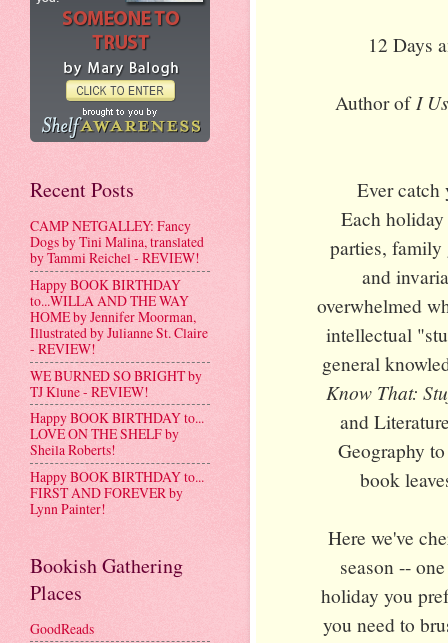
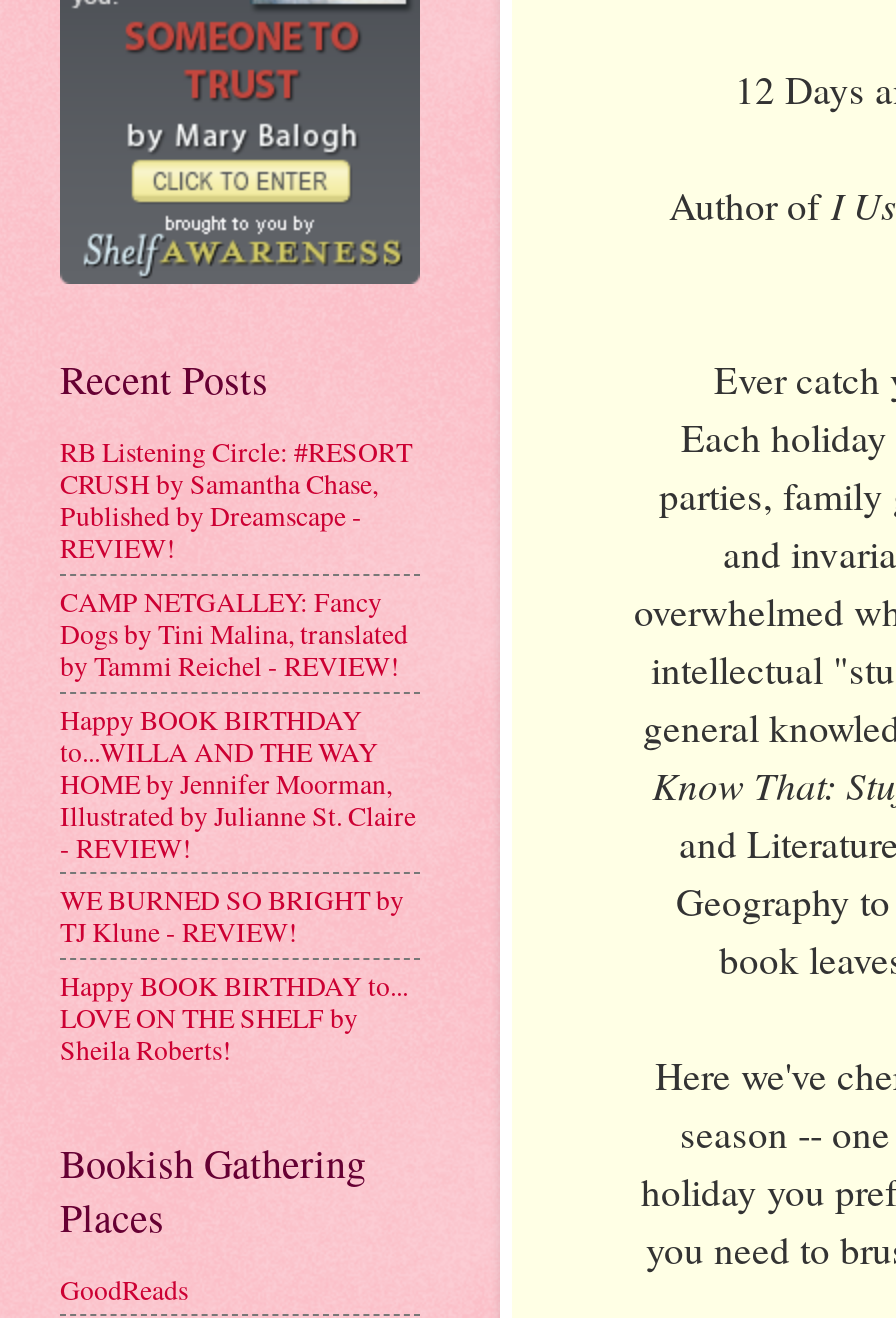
moved [30,216,208,459] -> [60,582,416,1068]: CAMP NETGALLEY: Fancy | Dogs by Tini Malina, translated | by Tammi Reichel - REVIEW! | ... | LOVE ON THE SHELF by | Sheila Roberts!
none -> [60,433,412,567] RB Listening Circle: #RESORT | CRUSH by Samantha Chase, | Published by Dreamscape - | REVIEW!
[30,467,204,518] Happy BOOK BIRTHDAY to... | FIRST AND FOREVER by | Lynn Painter! -> none

